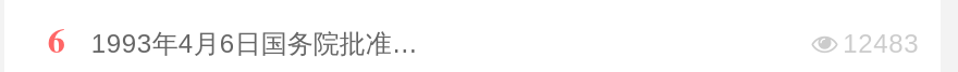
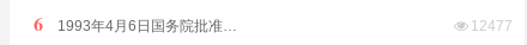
[843,29,919,59] 12483 -> [471,18,513,34] 12477

